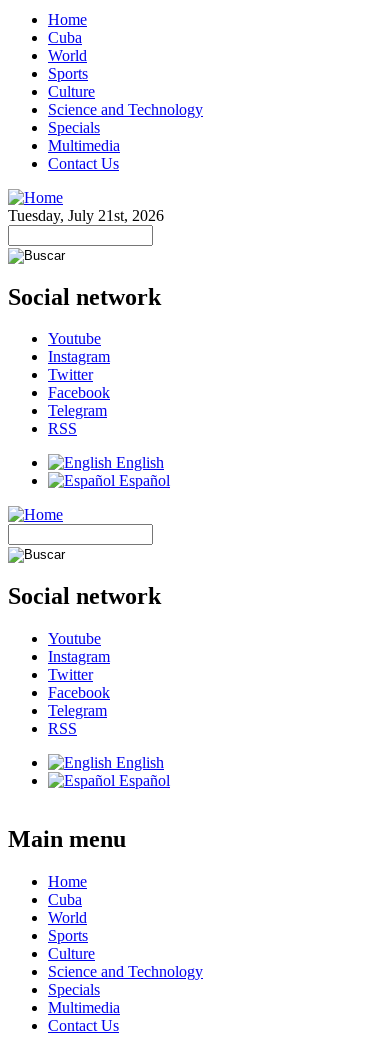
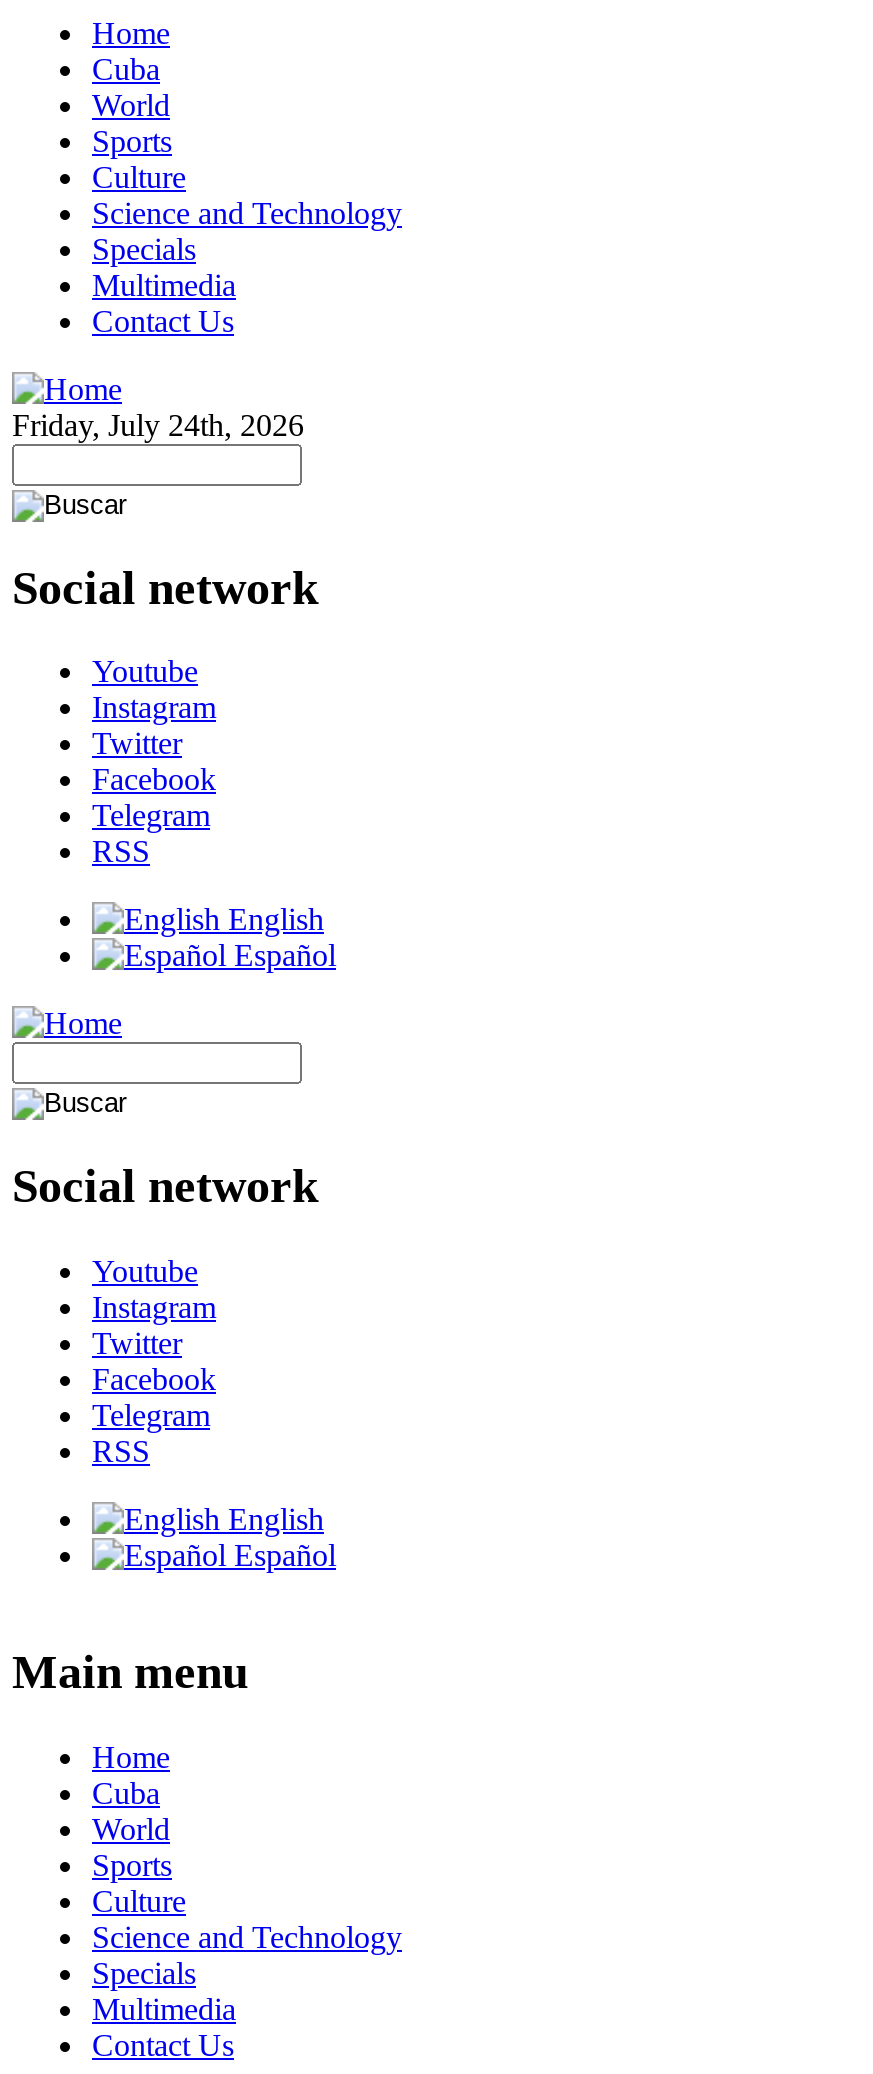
[8,207,164,224] Tuesday, July 21st, 2026 -> [12,407,304,441] Friday, July 24th, 2026

